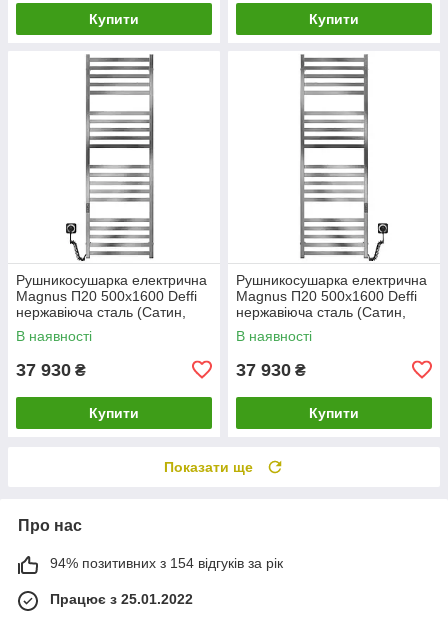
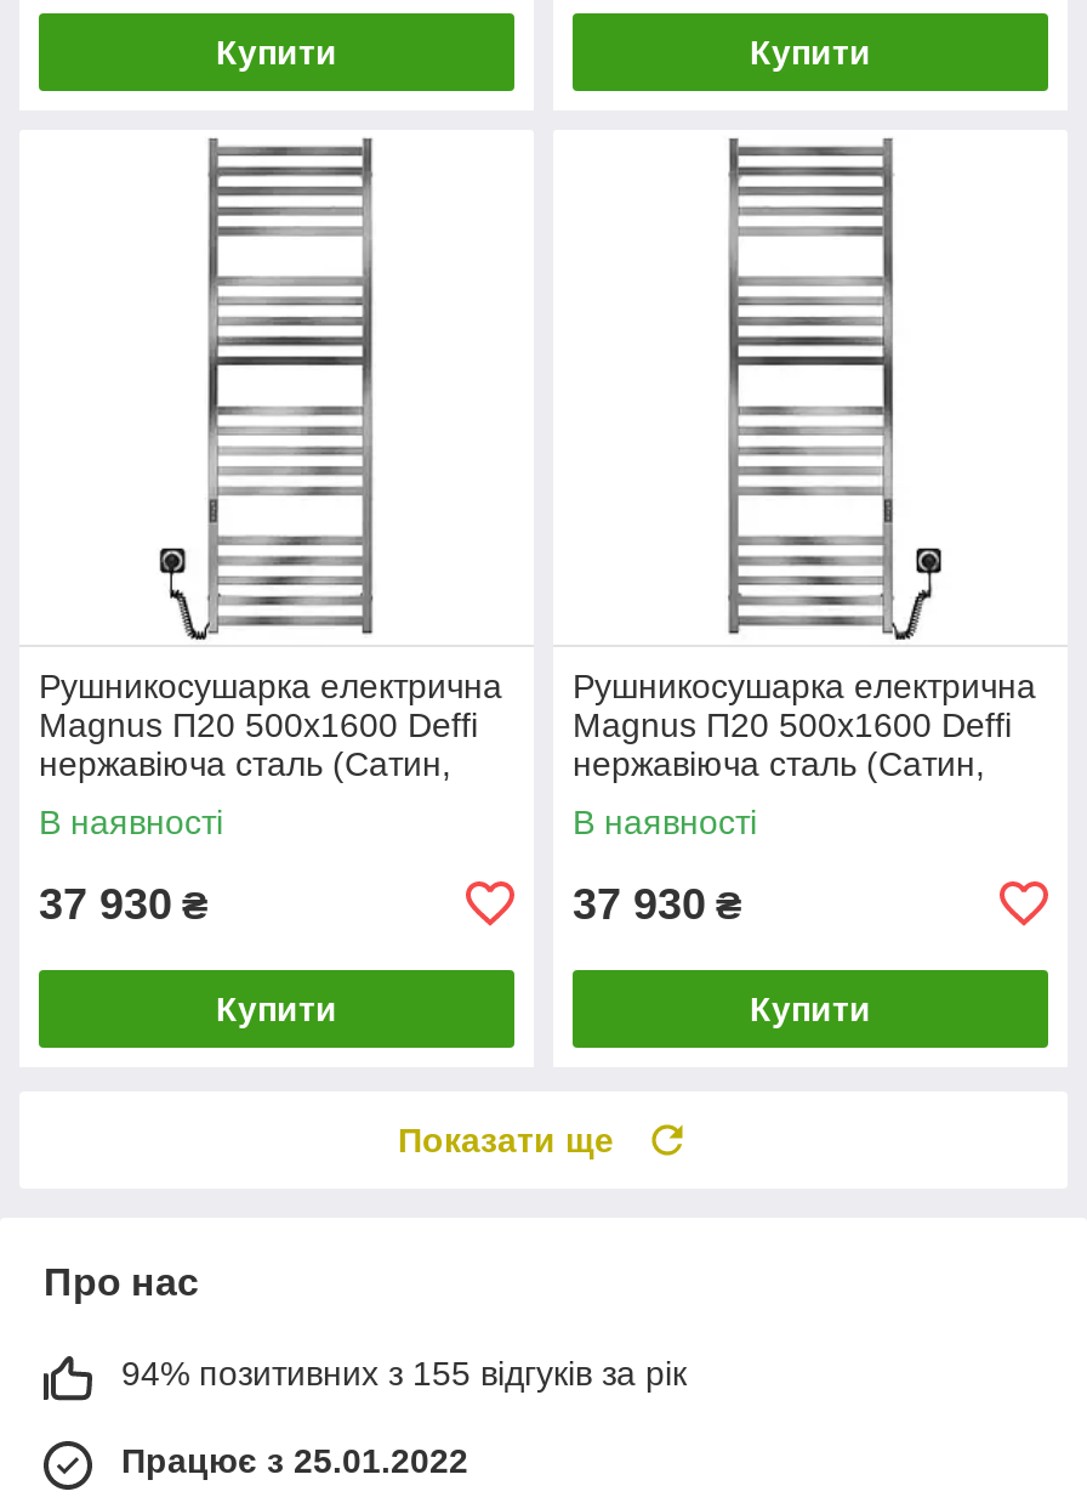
[50,555,283,571] 94% позитивних з 154 відгуків за рік -> [121,1353,687,1392] 94% позитивних з 155 відгуків за рік

